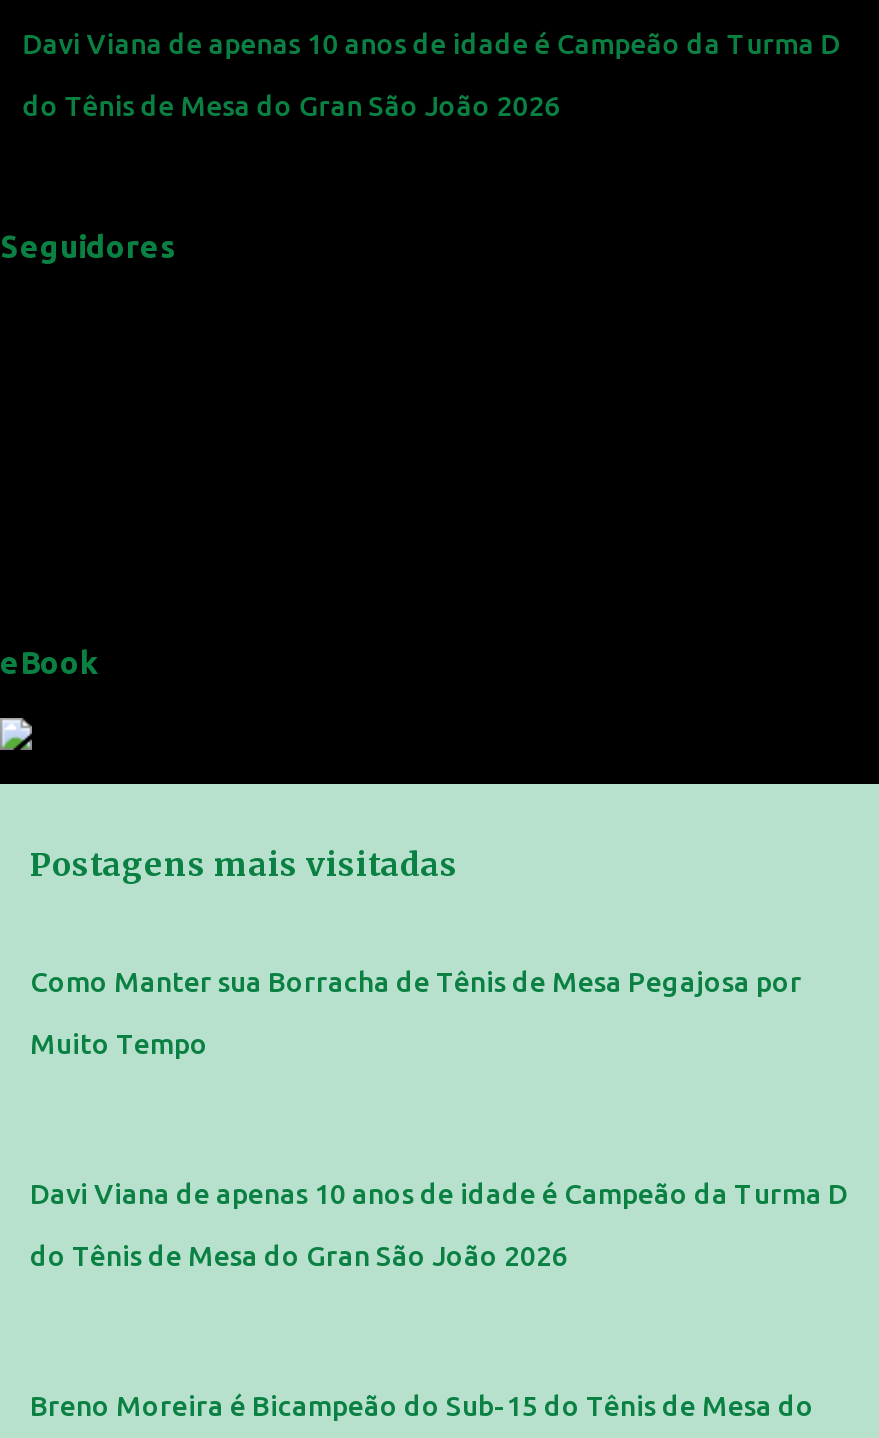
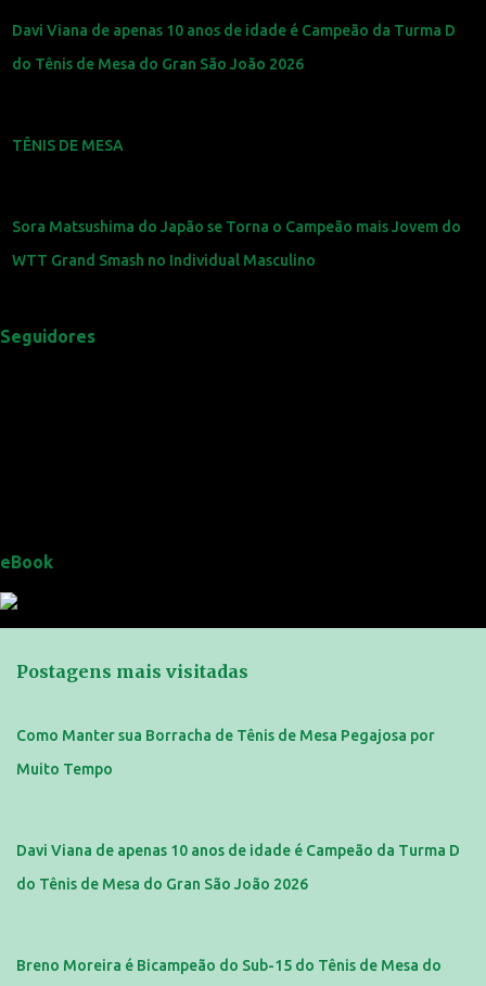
none -> [12,136,124,154] TÊNIS DE MESA
none -> [12,218,461,269] Sora Matsushima do Japão se Torna o Campeão mais Jovem do | WTT Grand Smash no Individual Masculino

